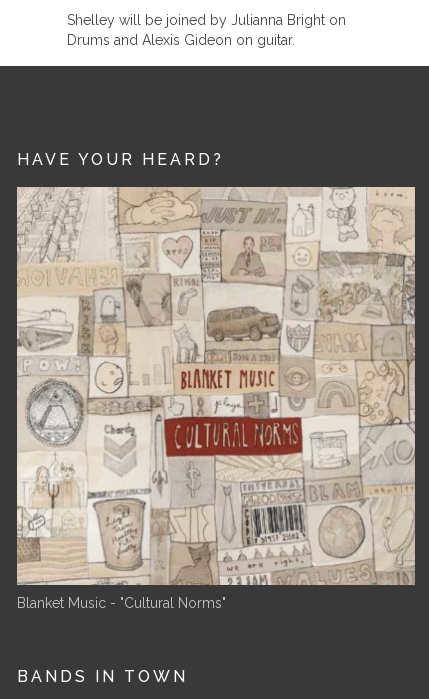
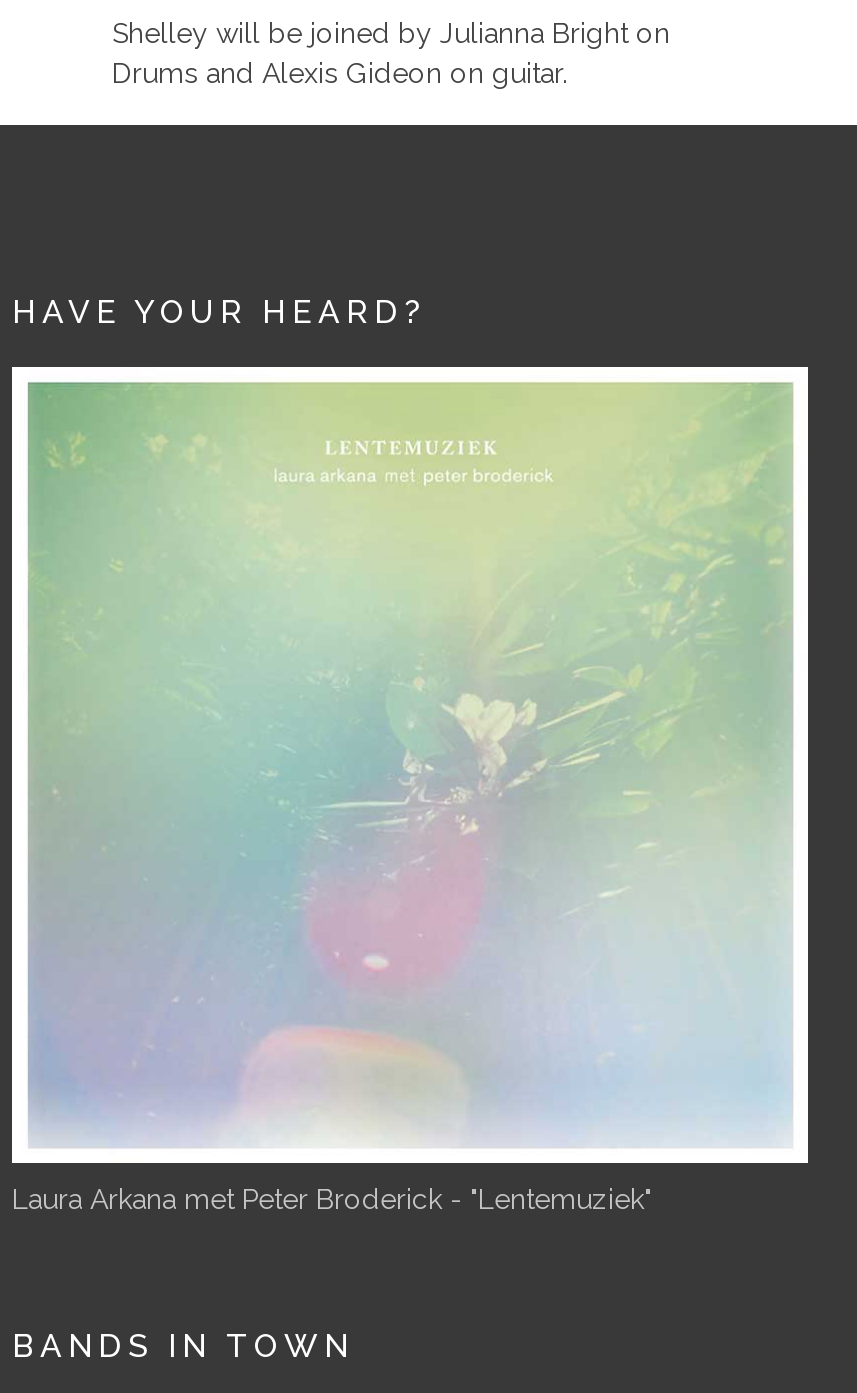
[16,186,416,611] [image] | Blanket Music - "Cultural Norms" -> [10,365,810,1215] [image] | Laura Arkana met Peter Broderick - "Lentemuziek"

